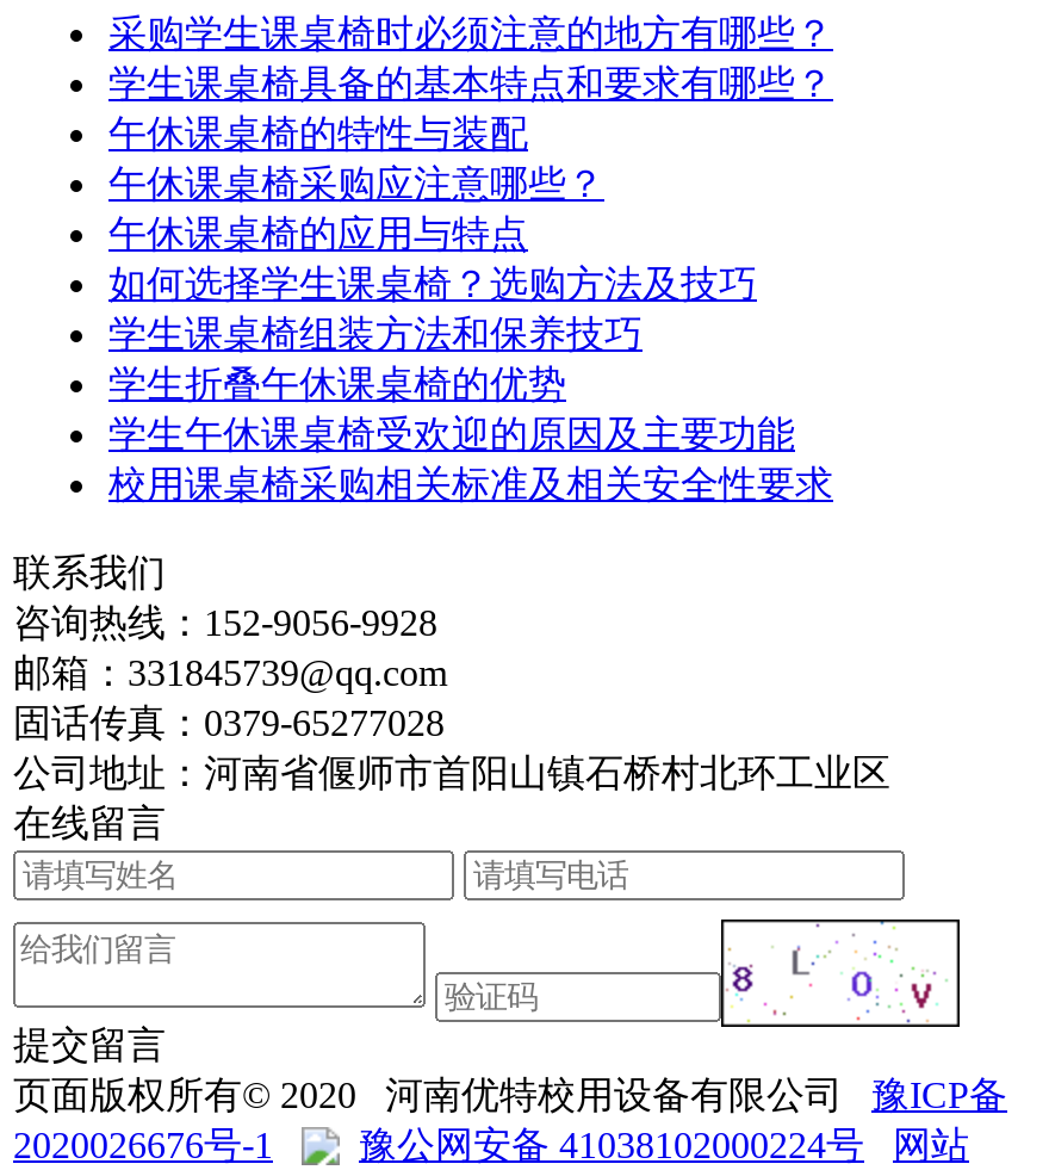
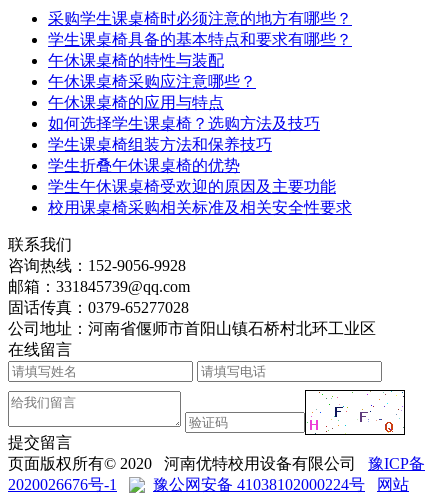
[726,922,936,1024] [image] -> [307,390,405,435] [image]

